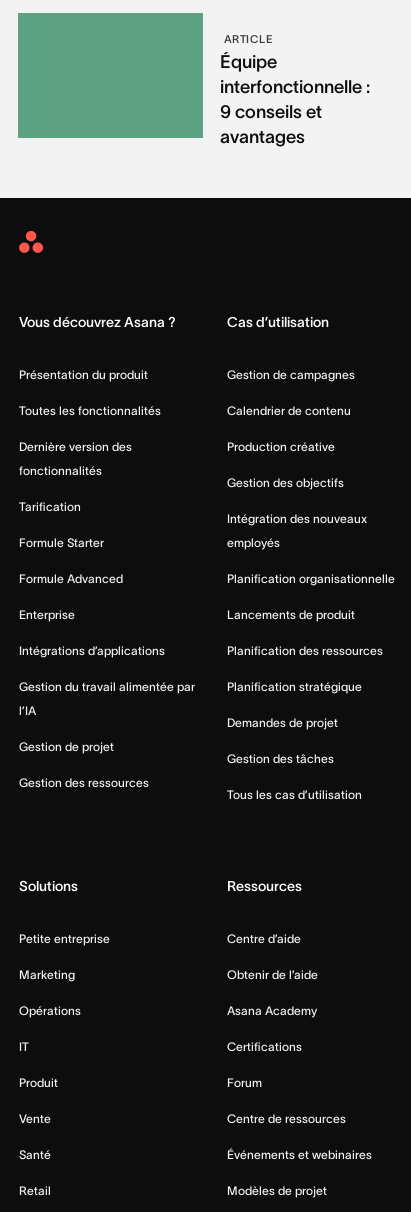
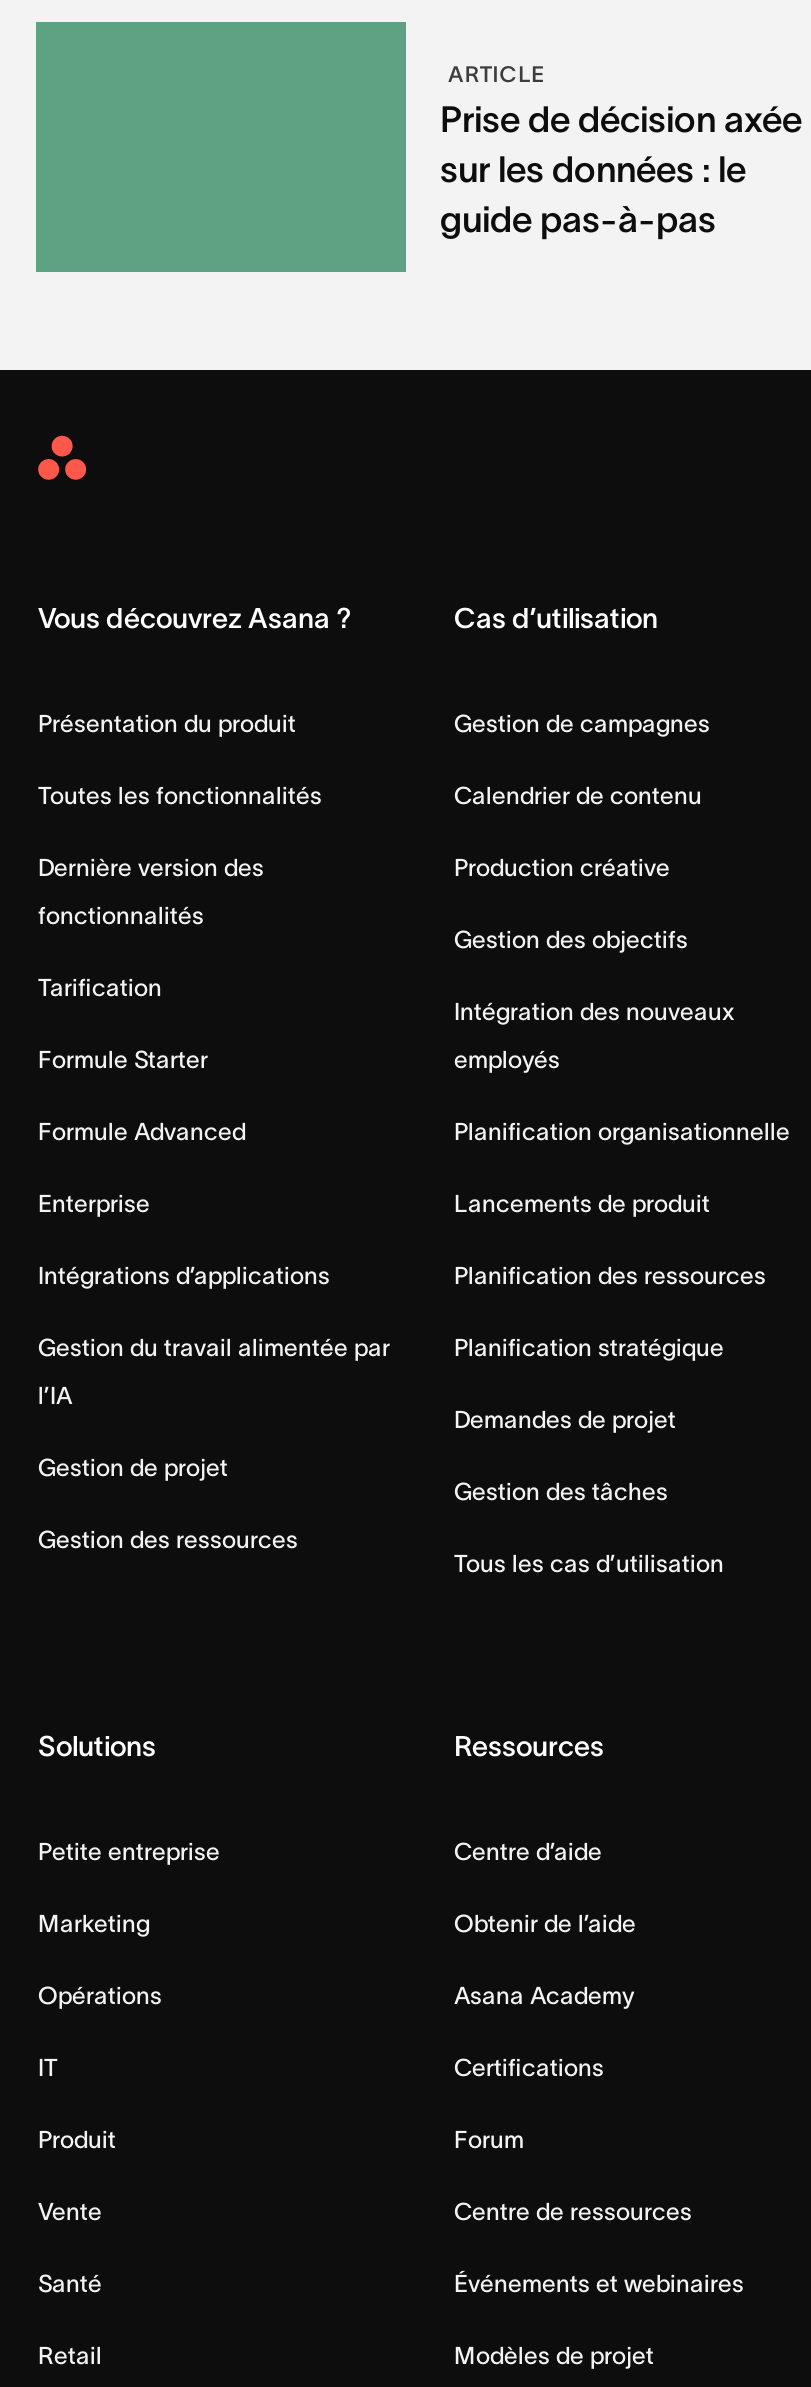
[220,52,370,147] Équipe | interfonctionnelle : | 9 conseils et | avantages -> [440,100,802,240] Prise de décision axée | sur les données : le | guide pas-à-pas

